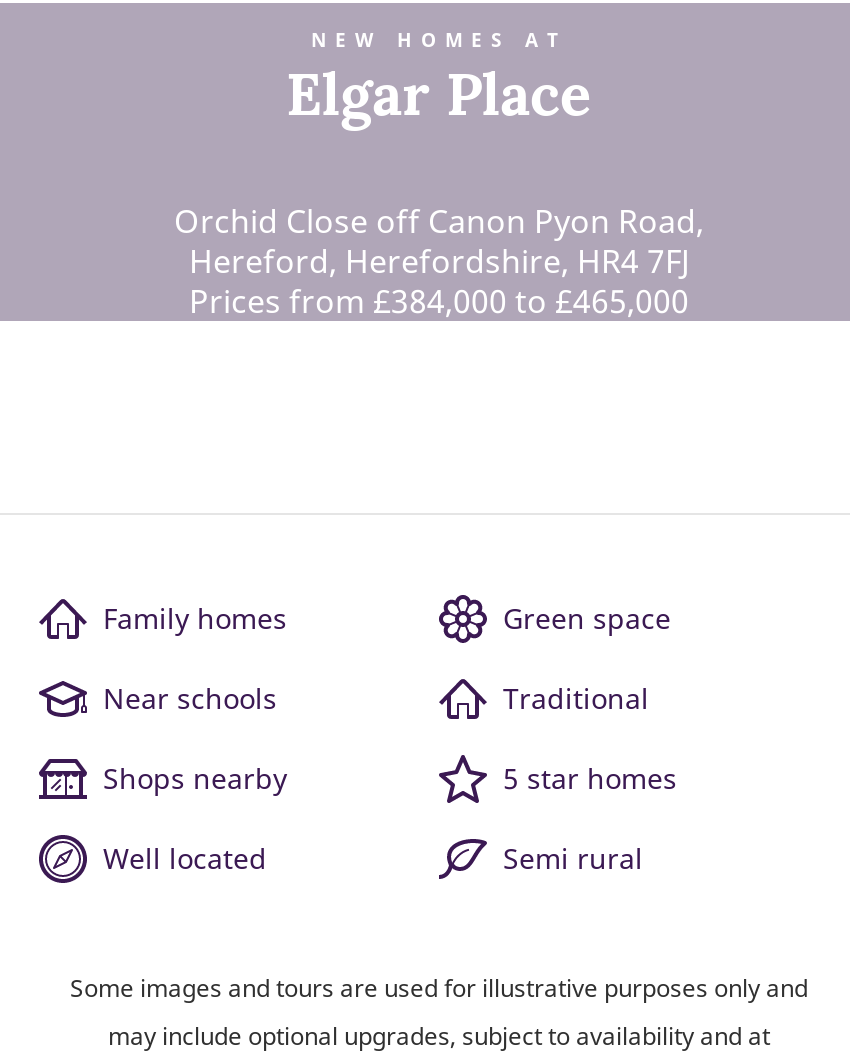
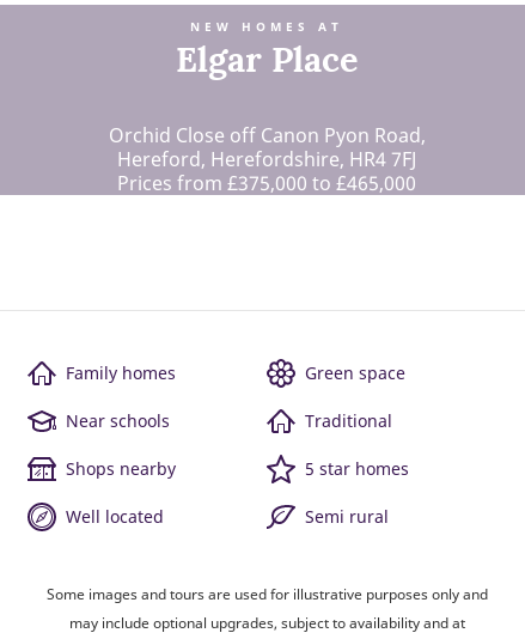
[189,279,689,323] Prices from £384,000 to £465,000 -> [117,170,416,196] Prices from £375,000 to £465,000

